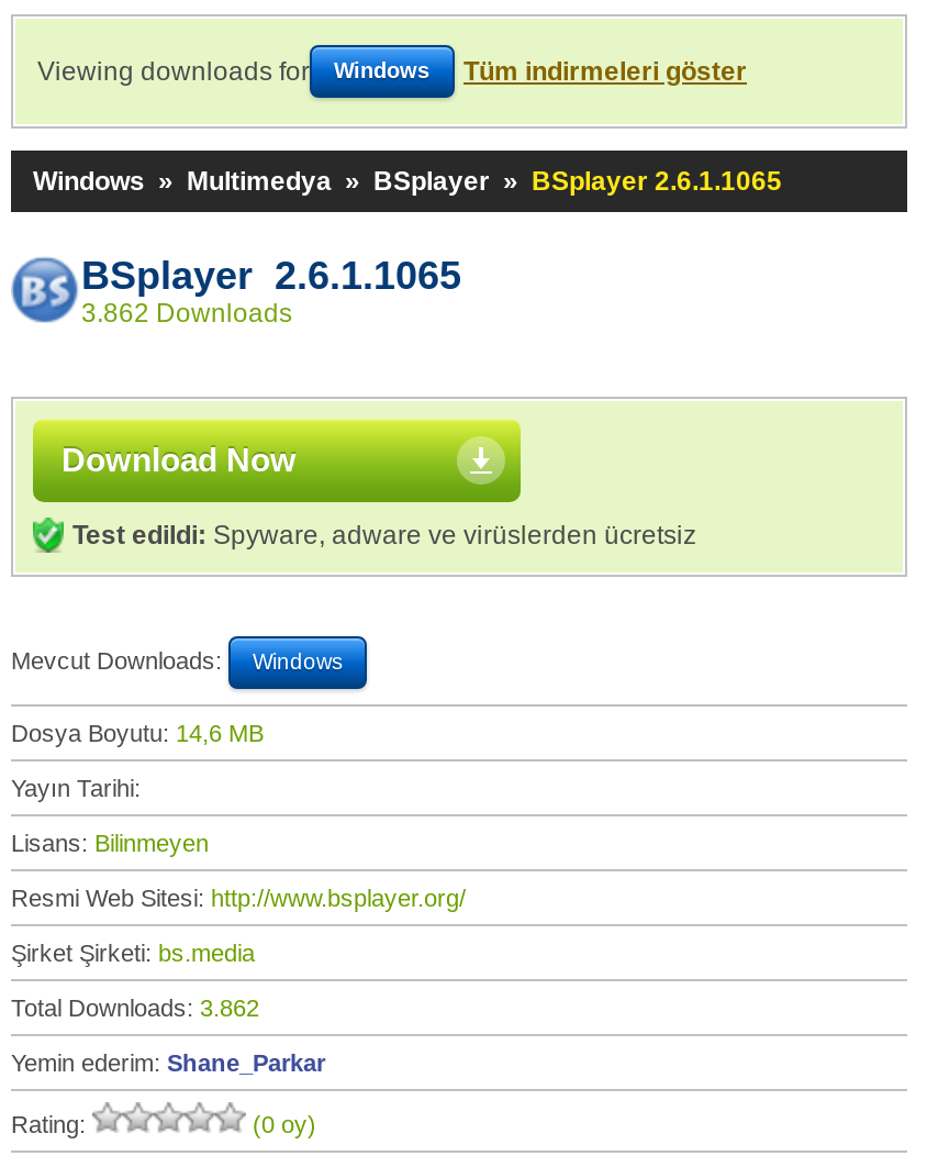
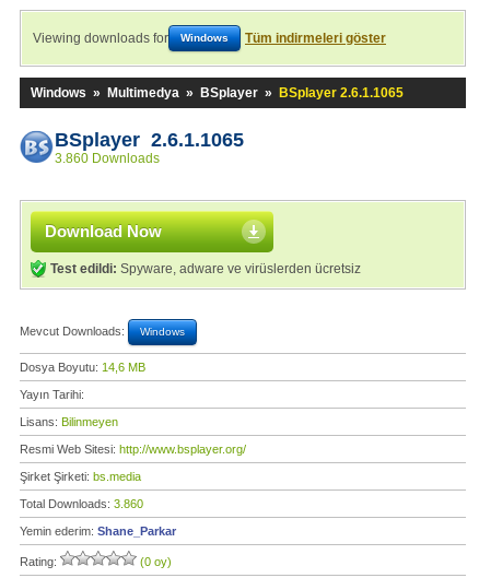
[81,298,292,329] 3.862 Downloads -> [55,151,160,166] 3.860 Downloads
[11,994,259,1021] Total Downloads: 3.862 -> [20,497,143,510] Total Downloads: 3.860

